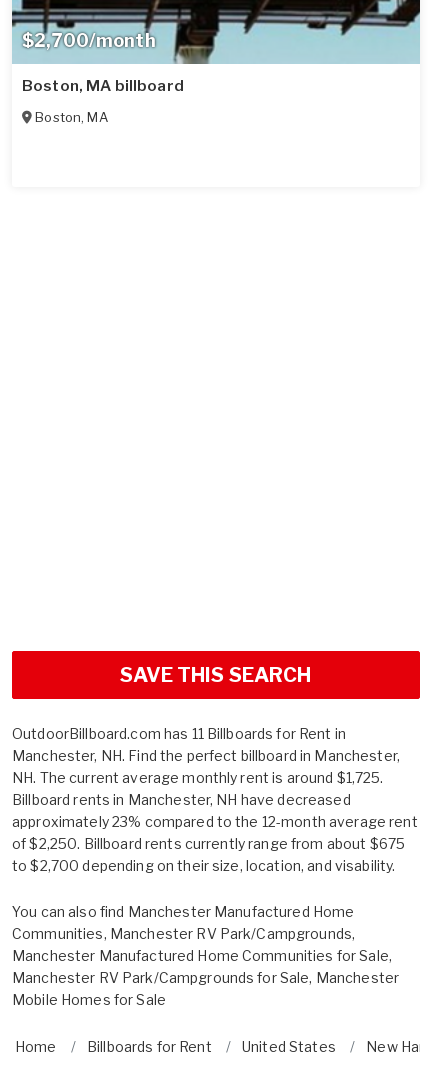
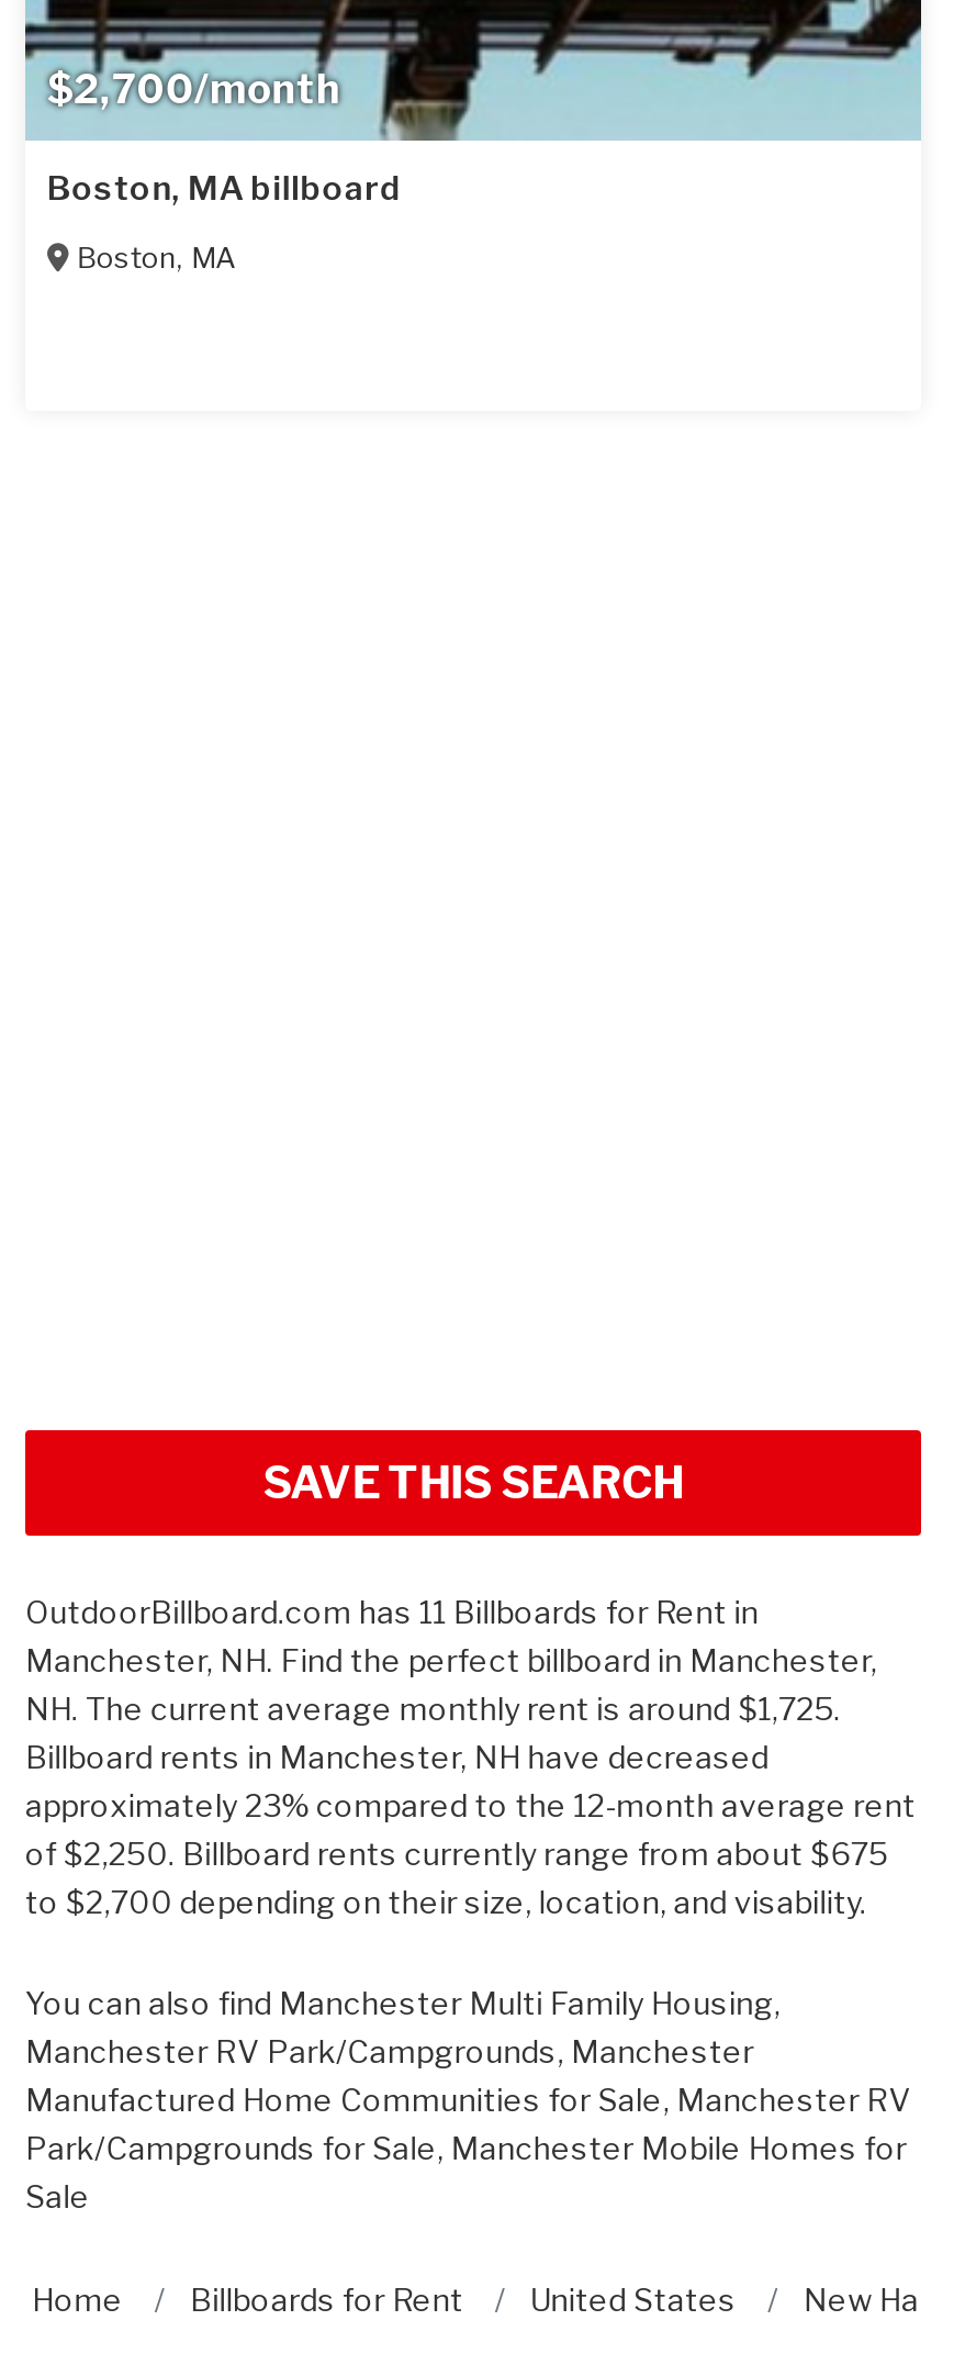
[12,902,399,1007] You can also find Manchester Manufactured Home | Communities, Manchester RV Park/Campgrounds, | Manchester Manufactured Home Communities for Sale, | Manchester RV Park/Campgrounds for Sale, Manchester | Mobile Homes for Sale -> [25,1983,911,2213] You can also find Manchester Multi Family Housing, | Manchester RV Park/Campgrounds, Manchester | Manufactured Home Communities for Sale, Manchester RV | Park/Campgrounds for Sale, Manchester Mobile Homes for | Sale

